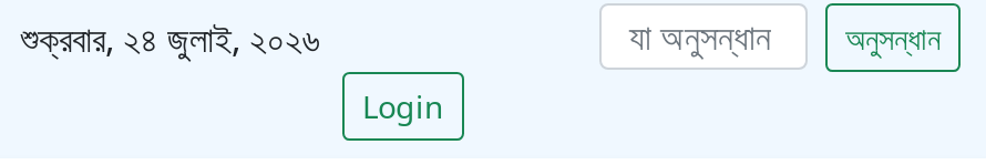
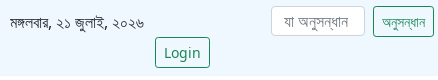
[21,13,320,62] শুক্রবার, ২৪ জুলাই, ২০২৬ -> [10,10,144,32] মঙ্গলবার, ২১ জুলাই, ২০২৬

